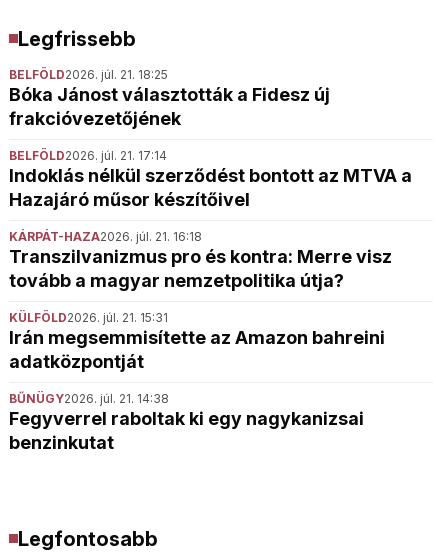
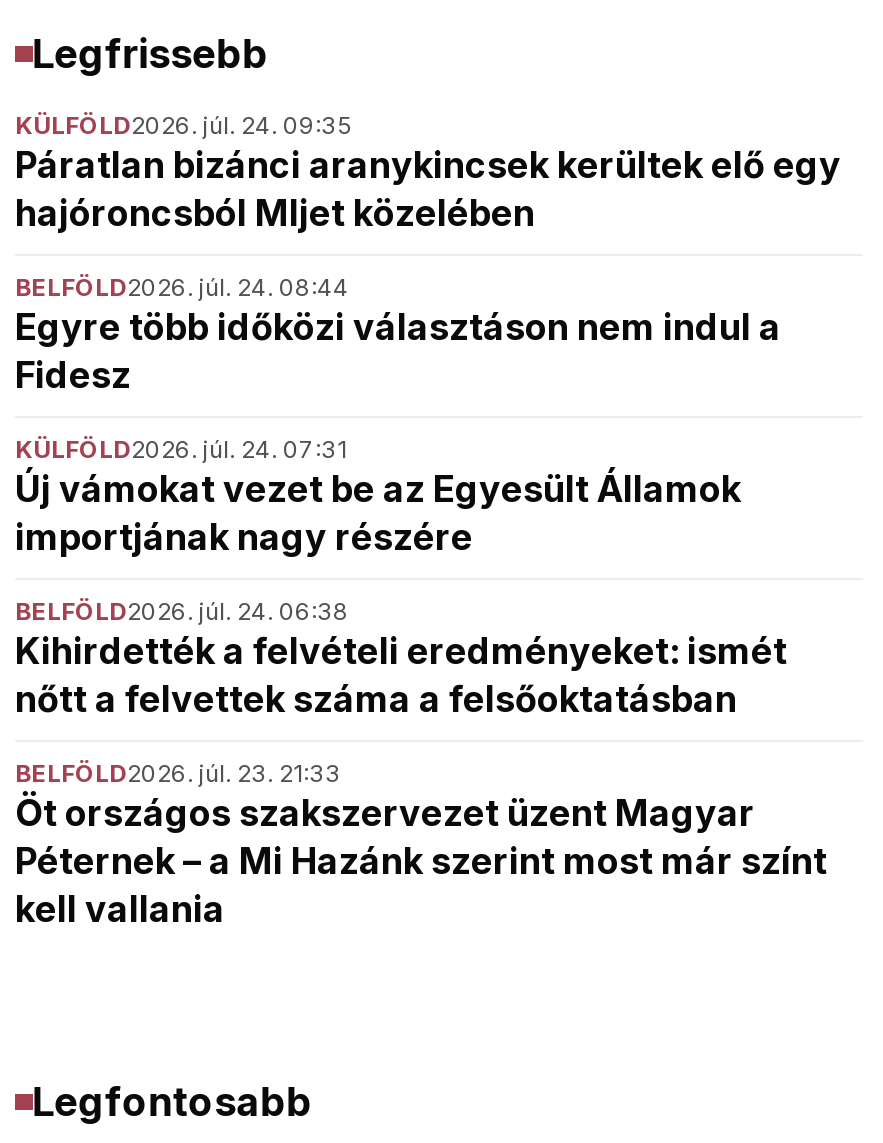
[9,67,330,129] BELFÖLD2026. júl. 21. 18:25 | Bóka Jánost választották a Fidesz új | frakcióvezetőjének -> [15,110,841,234] KÜLFÖLD2026. júl. 24. 09:35 | Páratlan bizánci aranykincsek kerültek elő egy | hajóroncsból Mljet közelében
[9,148,412,210] BELFÖLD2026. júl. 21. 17:14 | Indoklás nélkül szerződést bontott az MTVA a | Hazajáró műsor készítőivel -> [15,272,781,396] BELFÖLD2026. júl. 24. 08:44 | Egyre több időközi választáson nem indul a | Fidesz
[9,229,392,291] KÁRPÁT-HAZA2026. júl. 21. 16:18 | Transzilvanizmus pro és kontra: Merre visz | tovább a magyar nemzetpolitika útja? -> [15,434,741,558] KÜLFÖLD2026. júl. 24. 07:31 | Új vámokat vezet be az Egyesült Államok | importjának nagy részére
[9,310,385,372] KÜLFÖLD2026. júl. 21. 15:31 | Irán megsemmisítette az Amazon bahreini | adatközpontját -> [15,596,787,720] BELFÖLD2026. júl. 24. 06:38 | Kihirdették a felvételi eredményeket: ismét | nőtt a felvettek száma a felsőoktatásban
[9,391,364,453] BŰNÜGY2026. júl. 21. 14:38 | Fegyverrel raboltak ki egy nagykanizsai | benzinkutat -> [15,758,827,930] BELFÖLD2026. júl. 23. 21:33 | Öt országos szakszervezet üzent Magyar | Péternek – a Mi Hazánk szerint most már színt | kell vallania

